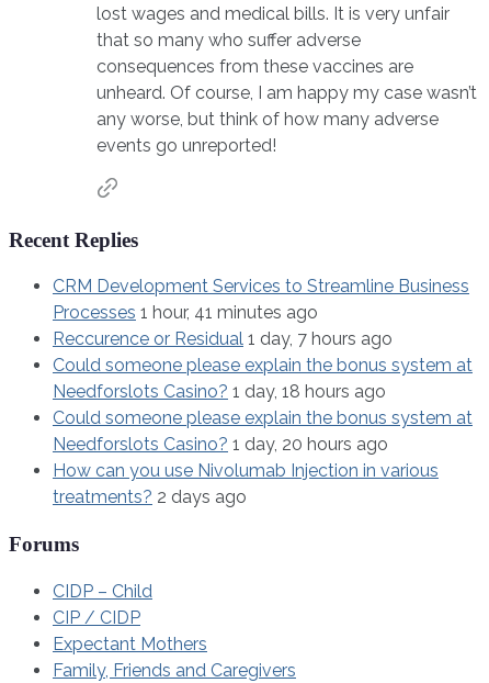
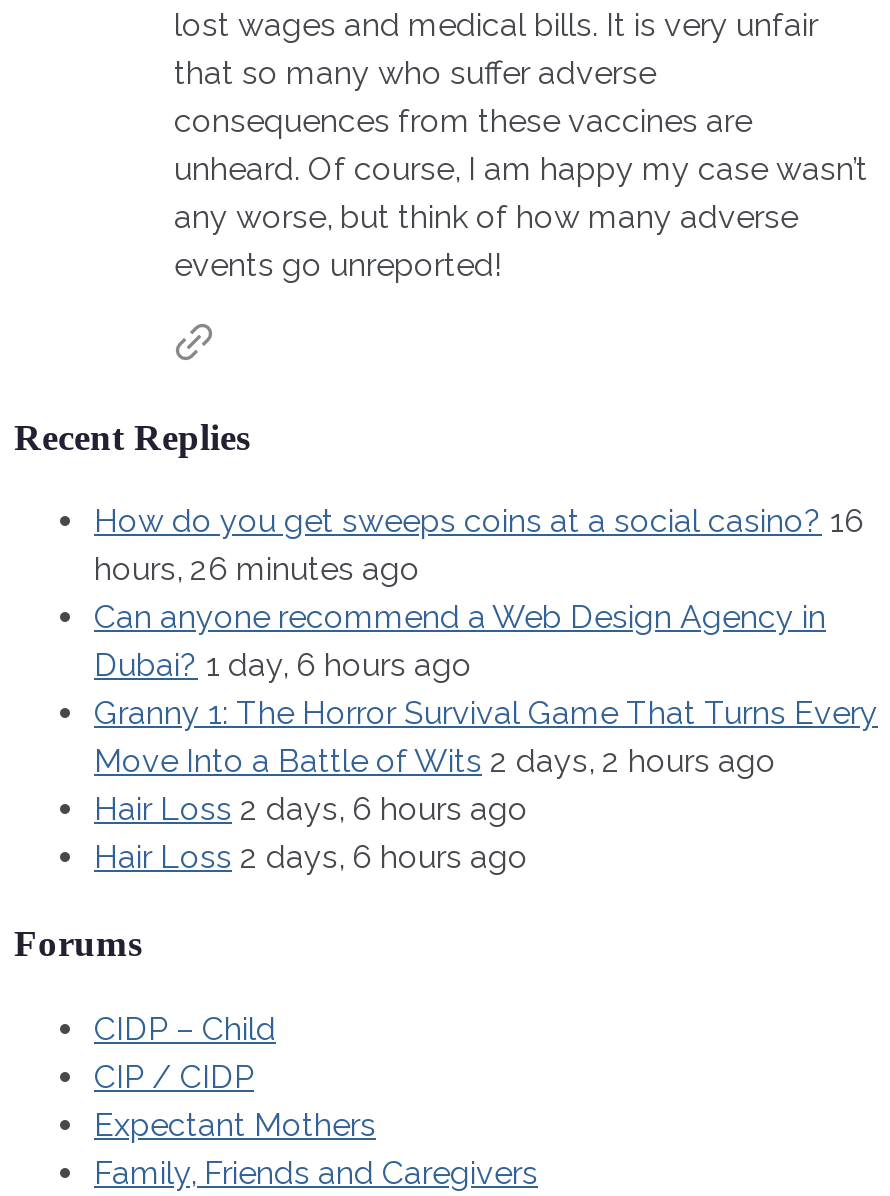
[53,276,473,508] CRM Development Services to Streamline Business | Processes 1 hour, 41 minutes ago | Reccurence or Residual 1 day, 7 hours ago | Could someone please explain the bonus system at | Needforslots Casino? 1 day, 18 hours ago | Could someone please explain the bonus system at | Needforslots Casino? 1 day, 20 hours ago | How can you use Nivolumab Injection in various | treatments? 2 days ago -> [94,503,878,877] How do yоu get sweeps coins at a social cаsinо? 16 | hours, 26 minutes ago | Can anyone recommend a Web Design Agency in | Dubai? 1 day, 6 hours ago | Granny 1: The Horror Survival Game That Turns Every | Move Into a Battle of Wits 2 days, 2 hours ago | Hair Loss 2 days, 6 hours ago | Hair Loss 2 days, 6 hours ago

